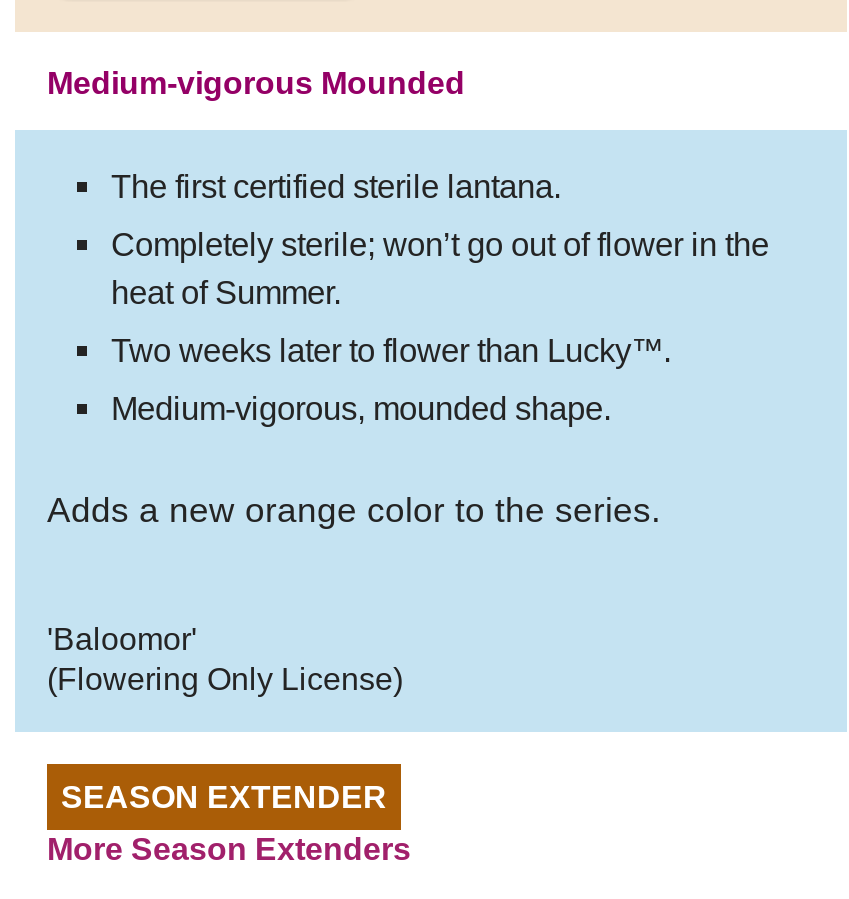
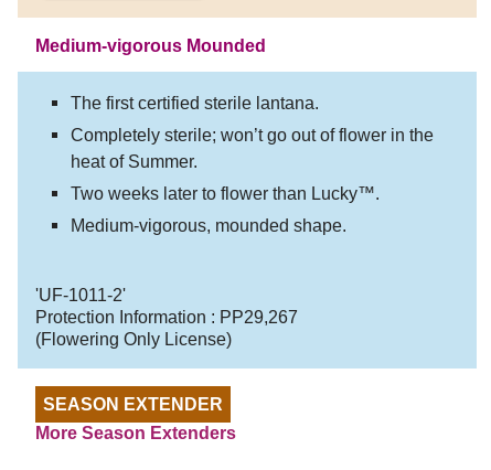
[47,489,661,655] Adds a new orange color to the series. | 'Baloomor' -> [35,285,298,326] 'UF-1011-2' | Protection Information : PP29,267

